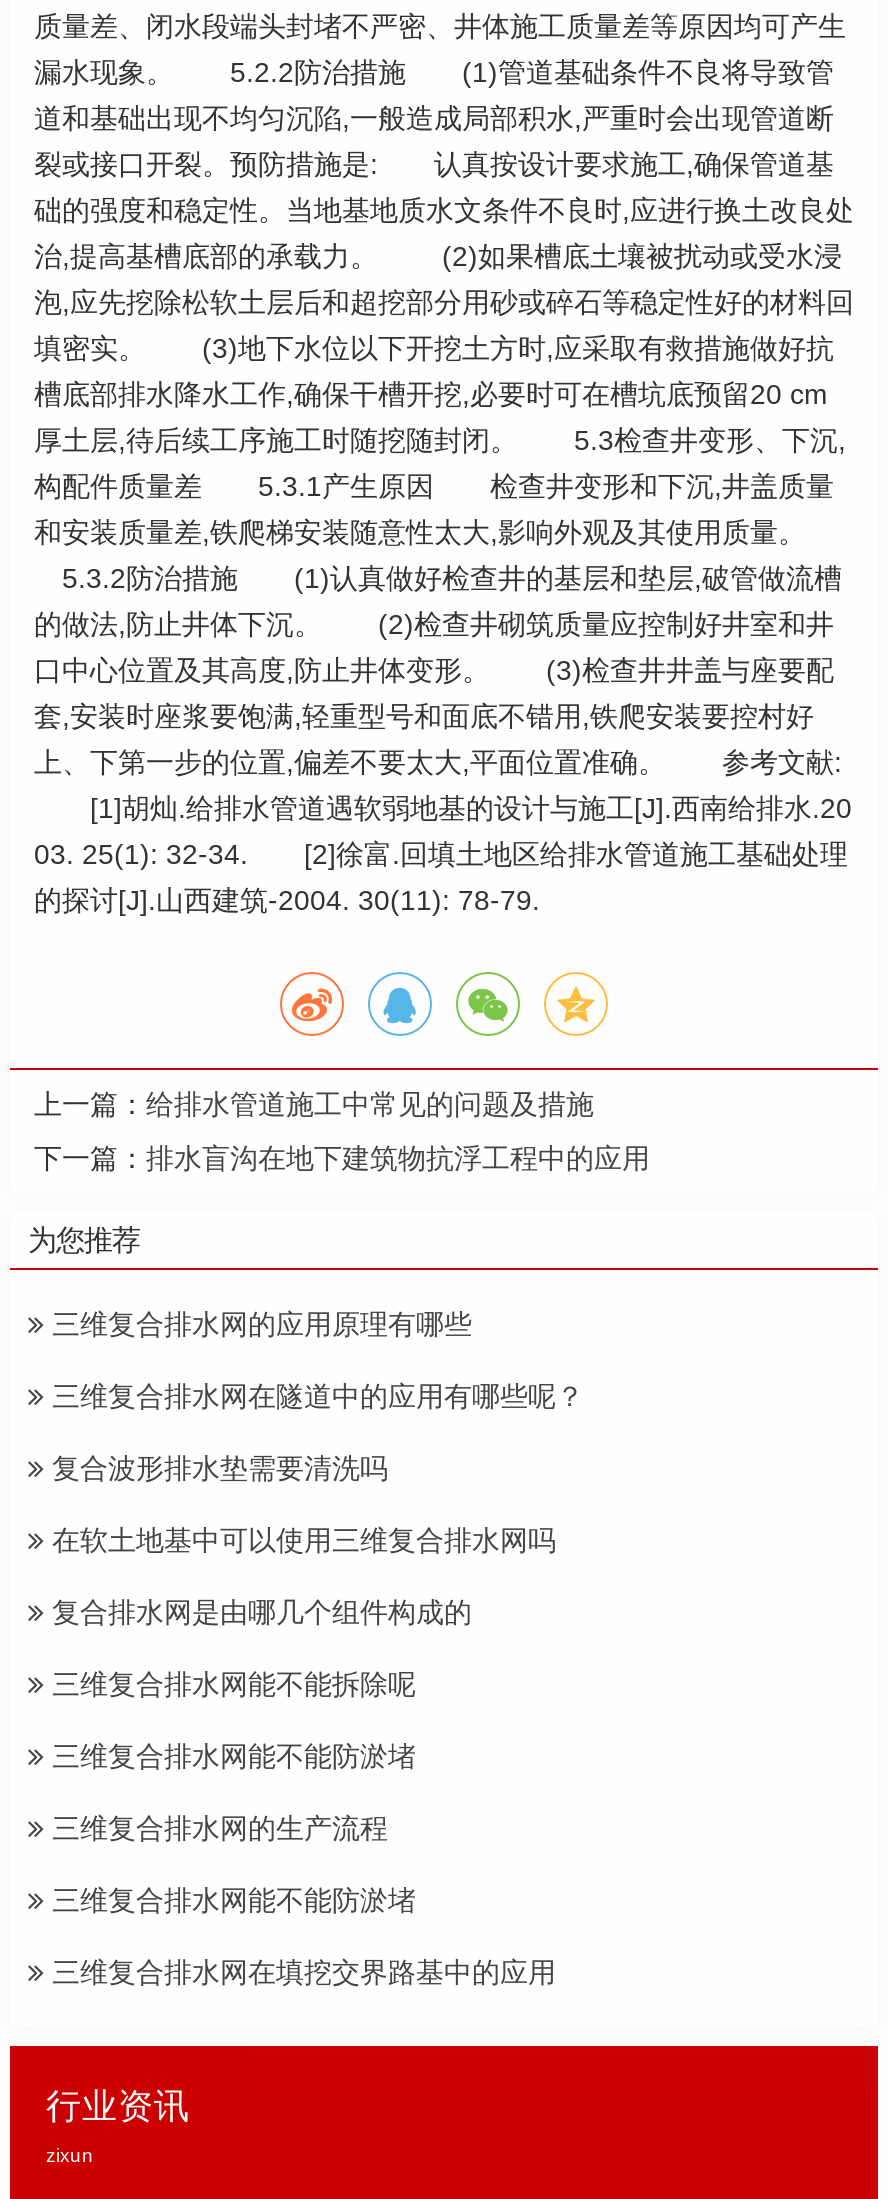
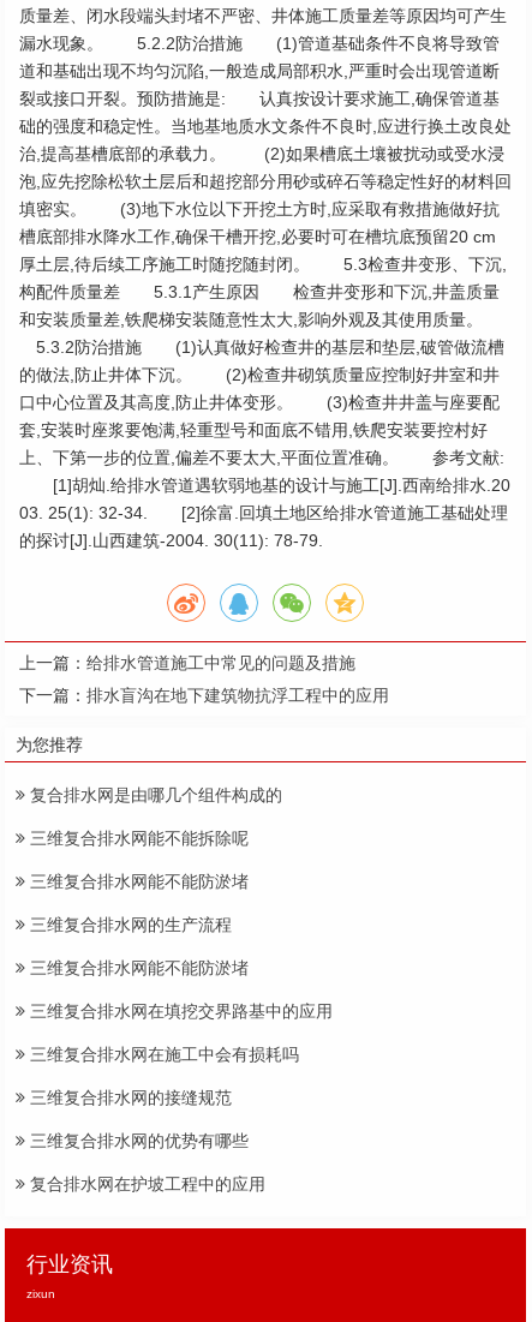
[44,1309,584,1557] 三维复合排水网的应用原理有哪些 | 三维复合排水网在隧道中的应用有哪些呢？ | 复合波形排水垫需要清洗吗 | 在软土地基中可以使用三维复合排水网吗 -> none
moved [44,1597,556,1989] -> [25,786,333,1021]: 复合排水网是由哪几个组件构成的 | 三维复合排水网能不能拆除呢 | 三维复合排水网能不能防淤堵 | 三维复合排水网的生产流程 | 三维复合排水网能不能防淤堵 | 三维复合排水网在填挖交界路基中的应用
none -> [25,1045,299,1194] 三维复合排水网在施工中会有损耗吗 | 三维复合排水网的接缝规范 | 三维复合排水网的优势有哪些 | 复合排水网在护坡工程中的应用

